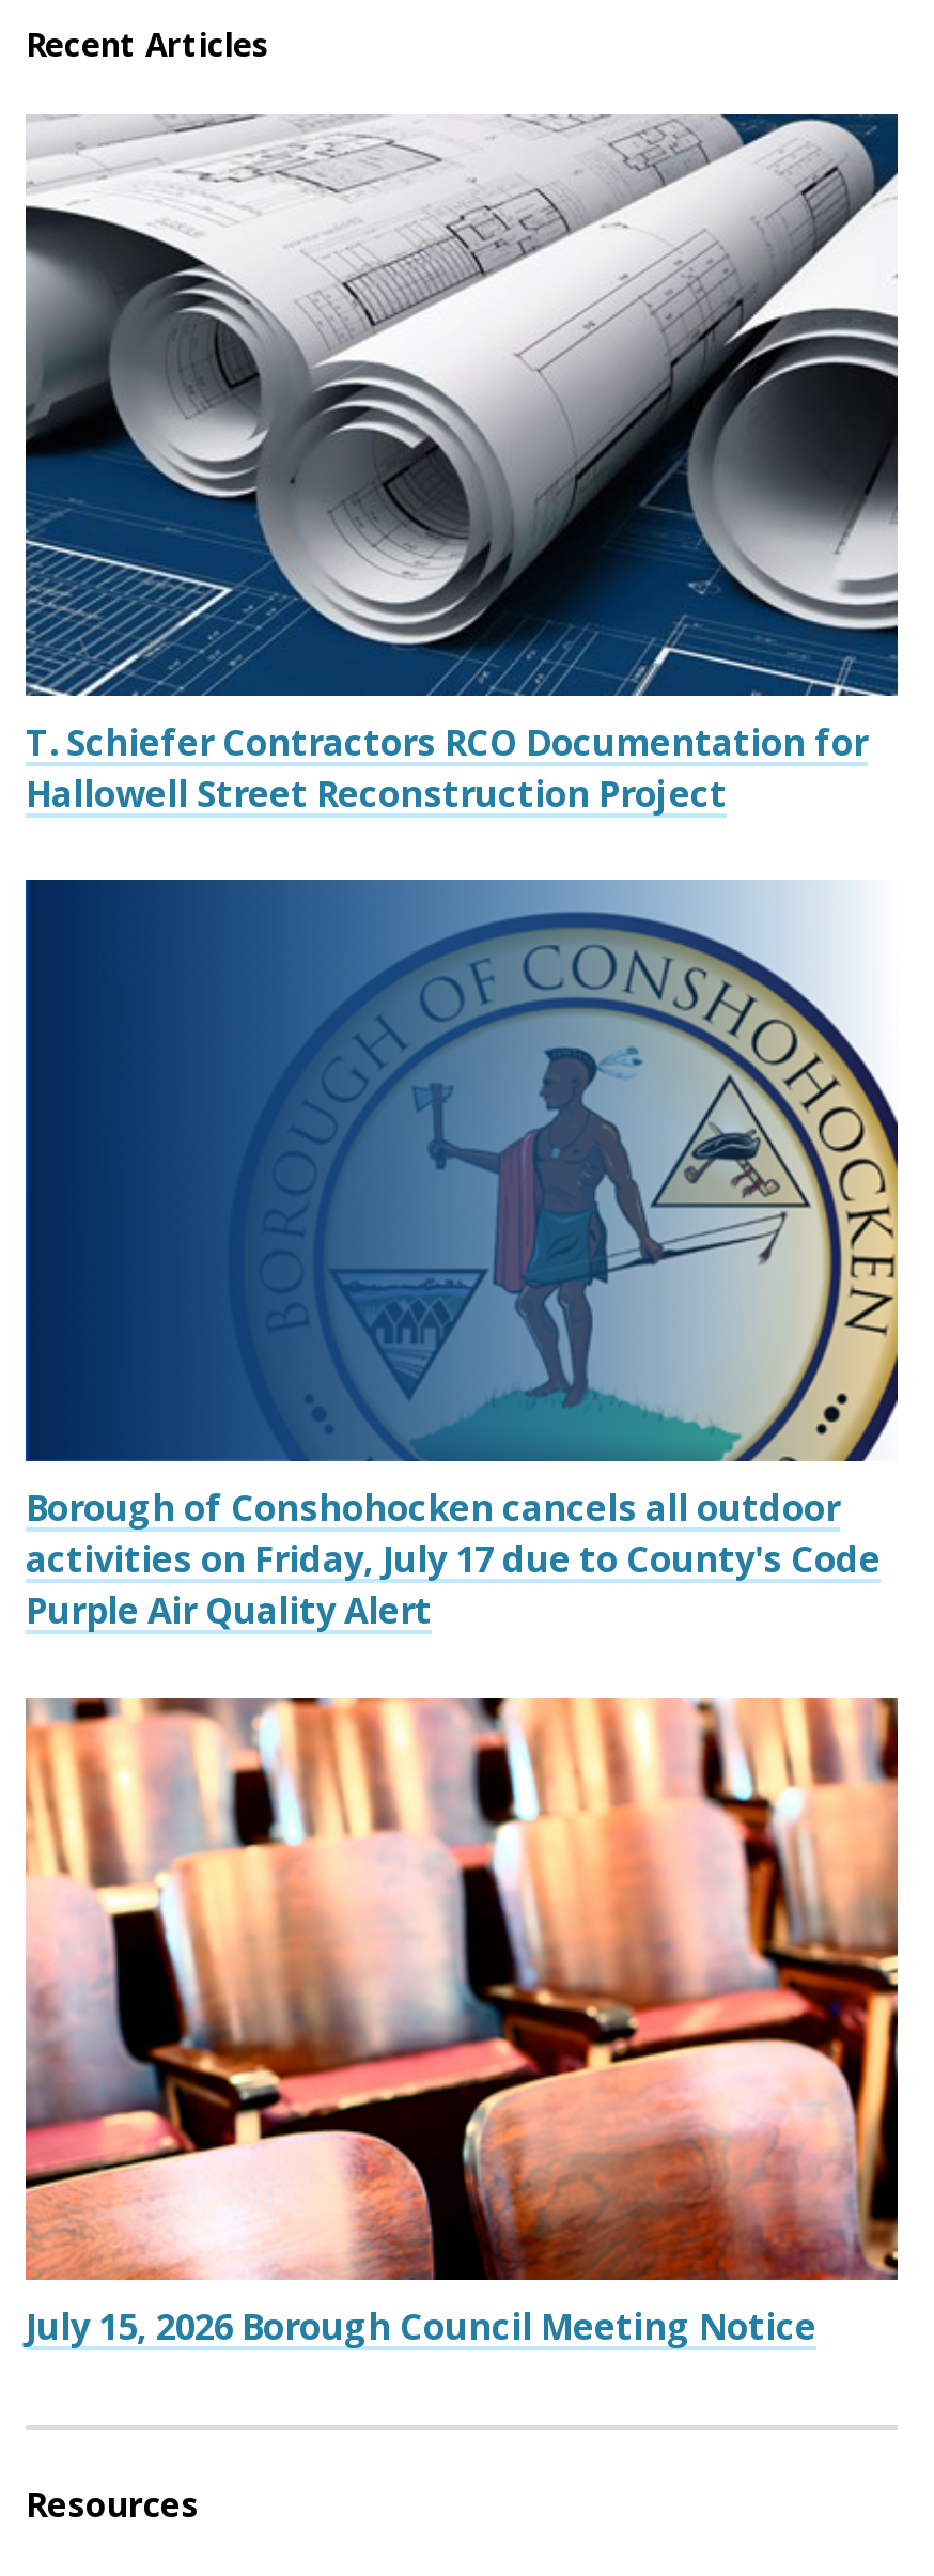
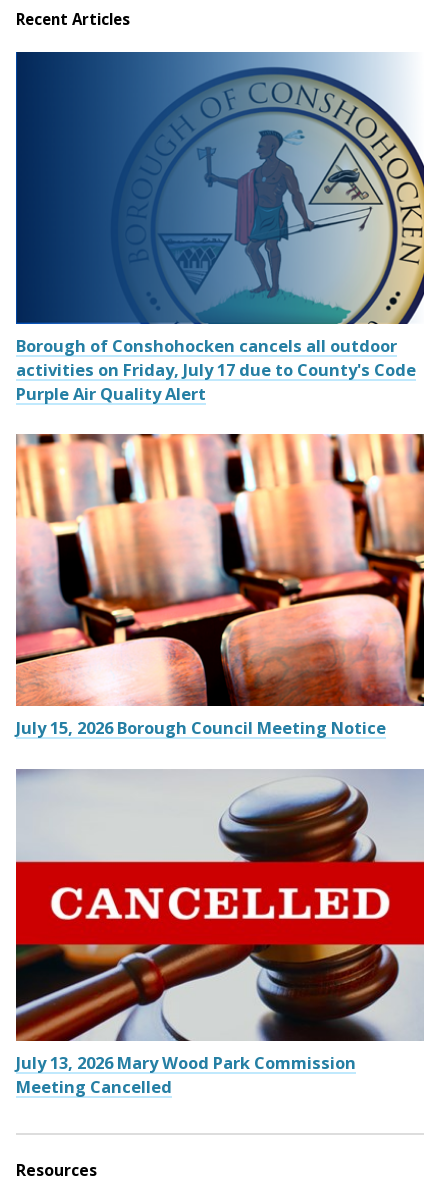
[24,112,900,817] [image] | T. Schiefer Contractors RCO Documentation for | Hallowell Street Reconstruction Project -> none
moved [26,907,900,2350] -> [16,64,425,739]: [image] | Borough of Conshohocken cancels all outdoor | activities on Friday, July 17 due to County's Code | Purple Air Quality Alert | July 15, 2026 Borough Council Meeting Notice
none -> [15,768,425,1098] [image] | July 13, 2026 Mary Wood Park Commission | Meeting Cancelled

